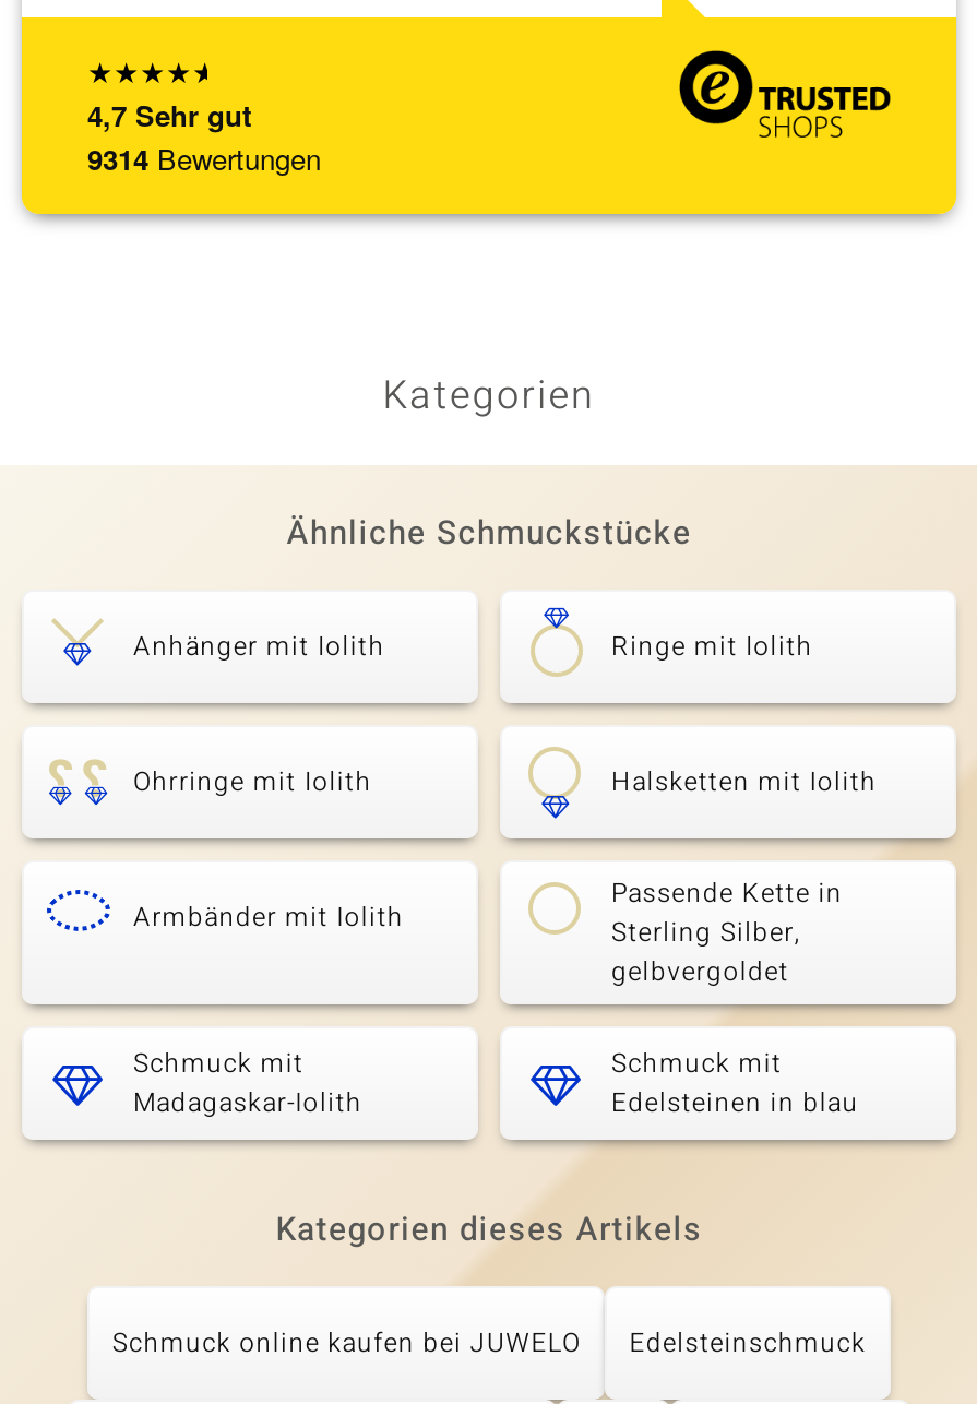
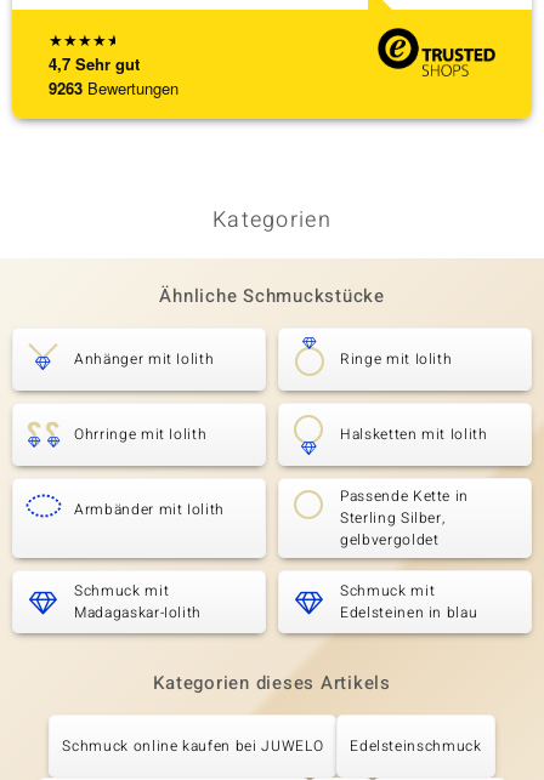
[87,138,321,179] 9314 Bewertungen -> [49,76,178,99] 9263 Bewertungen

